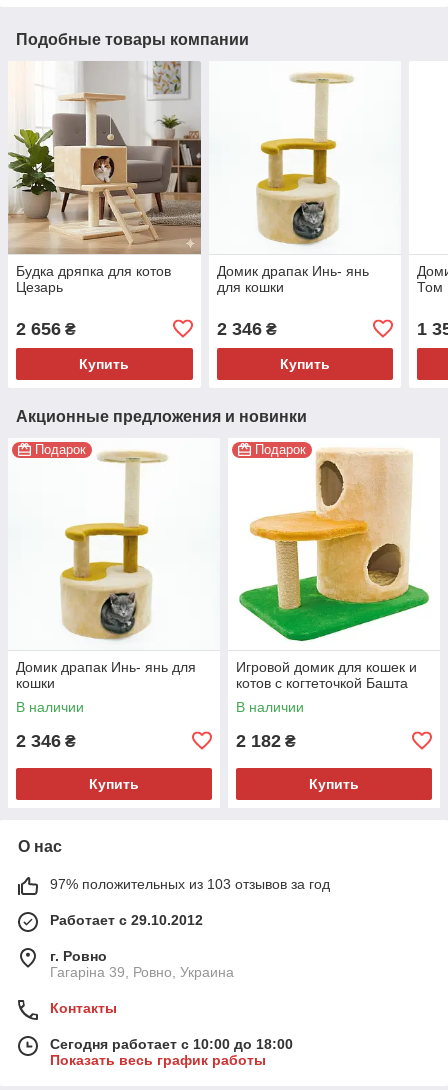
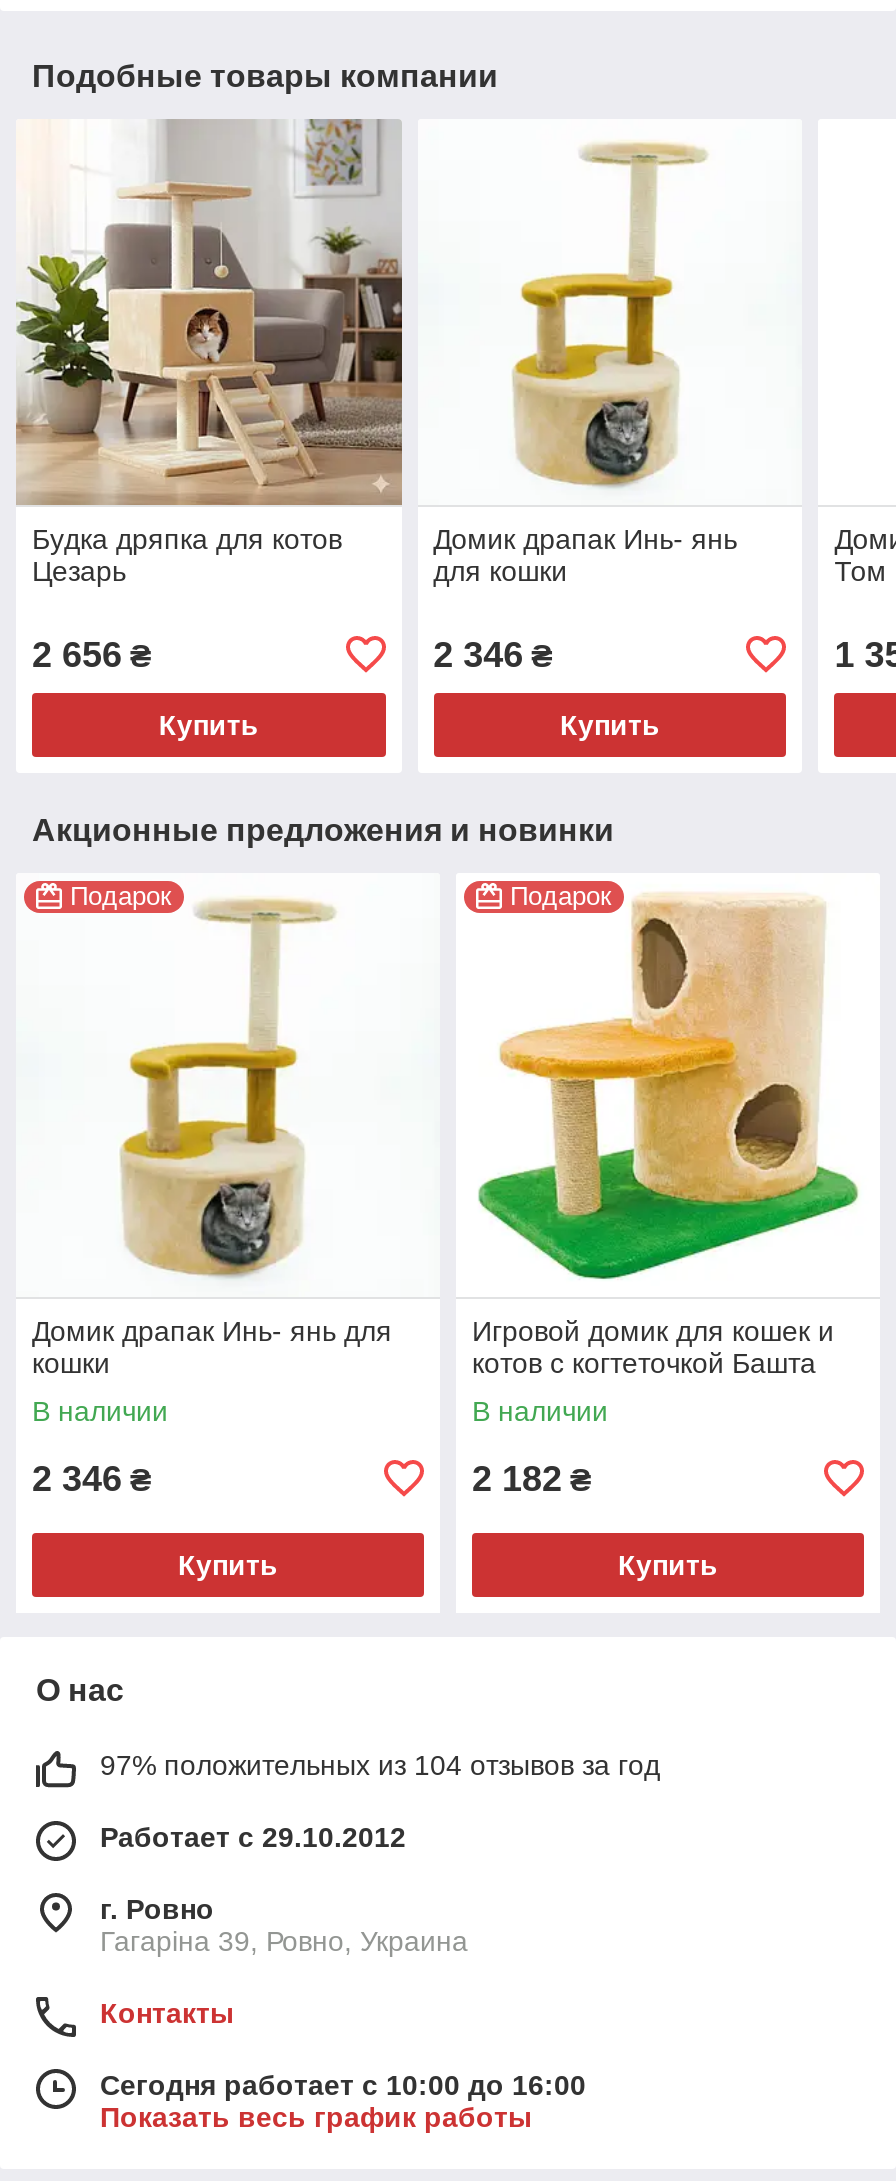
[50,876,330,892] 97% положительных из 103 отзывов за год -> [100,1749,660,1781] 97% положительных из 104 отзывов за год
[50,1036,293,1052] Сегодня работает с 10:00 до 18:00 -> [100,2069,586,2101] Сегодня работает с 10:00 до 16:00

